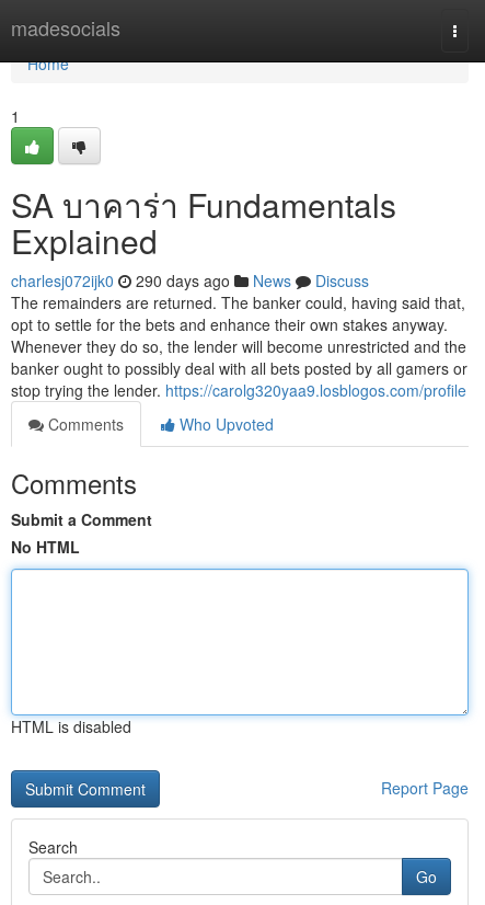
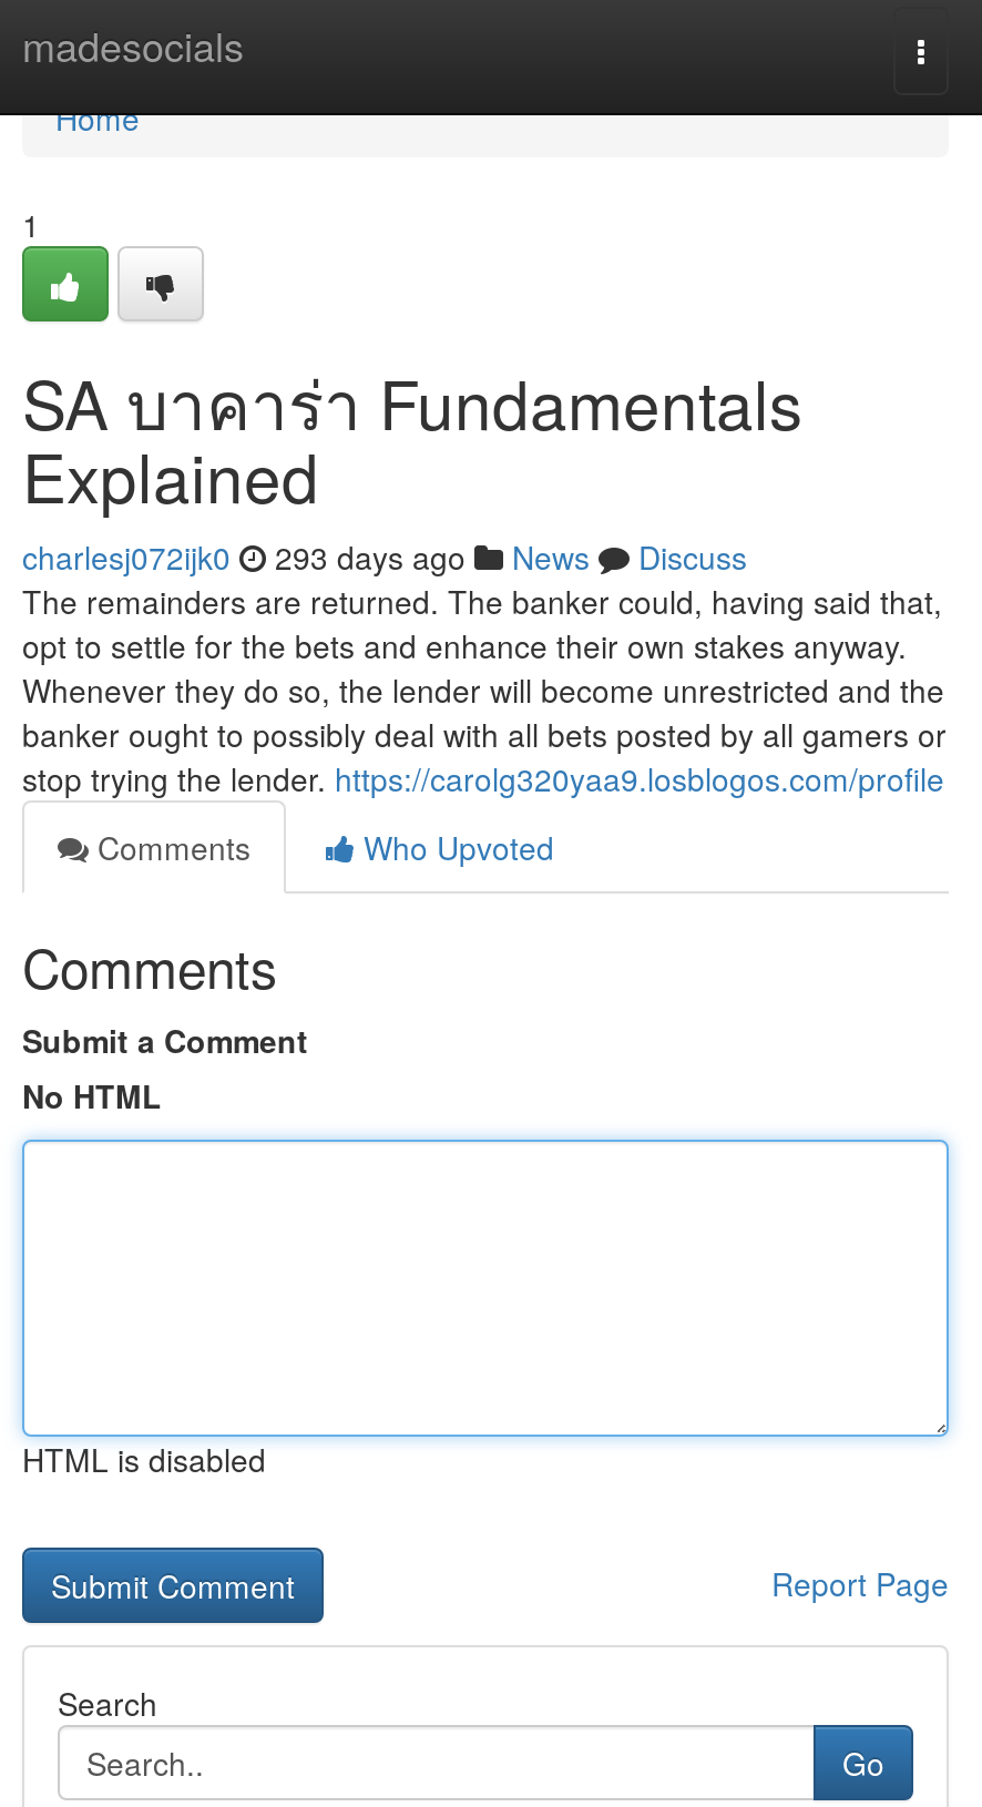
[11,270,369,291] charlesj072ijk0 290 days ago News Discuss -> [22,534,747,579] charlesj072ijk0 293 days ago News Discuss

